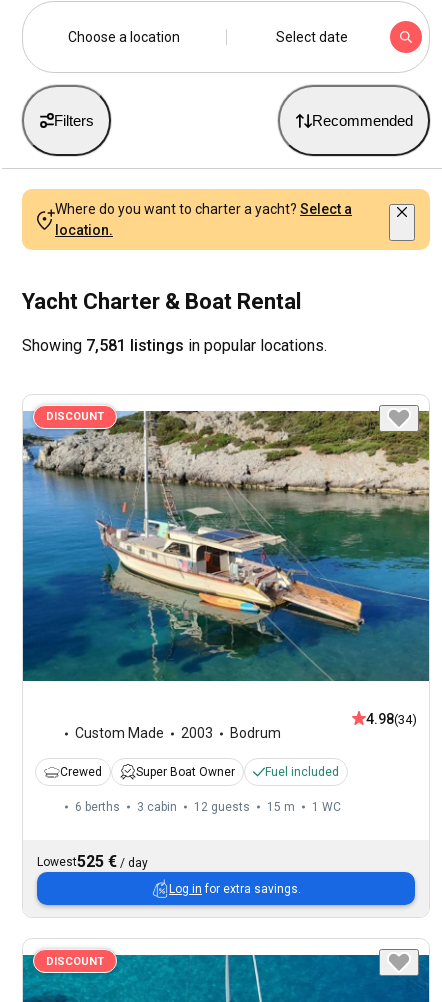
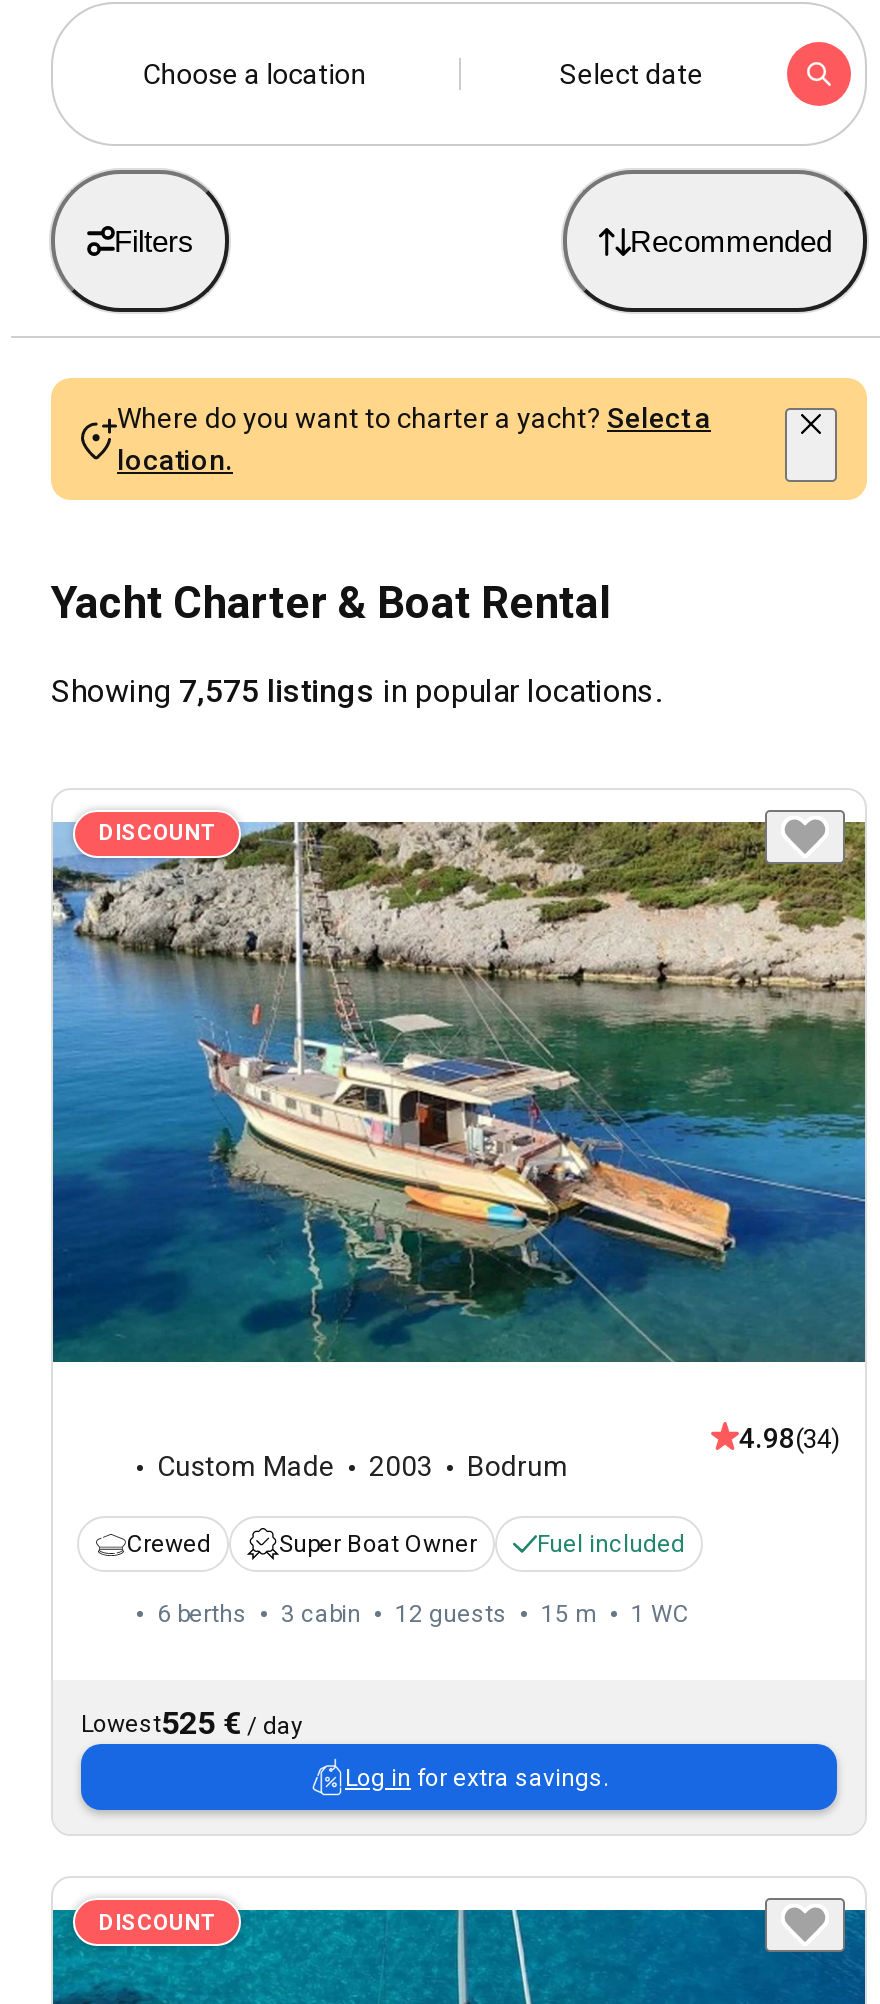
[22,336,327,355] Showing 7,581 listings in popular locations. -> [51,671,661,709] Showing 7,575 listings in popular locations.

